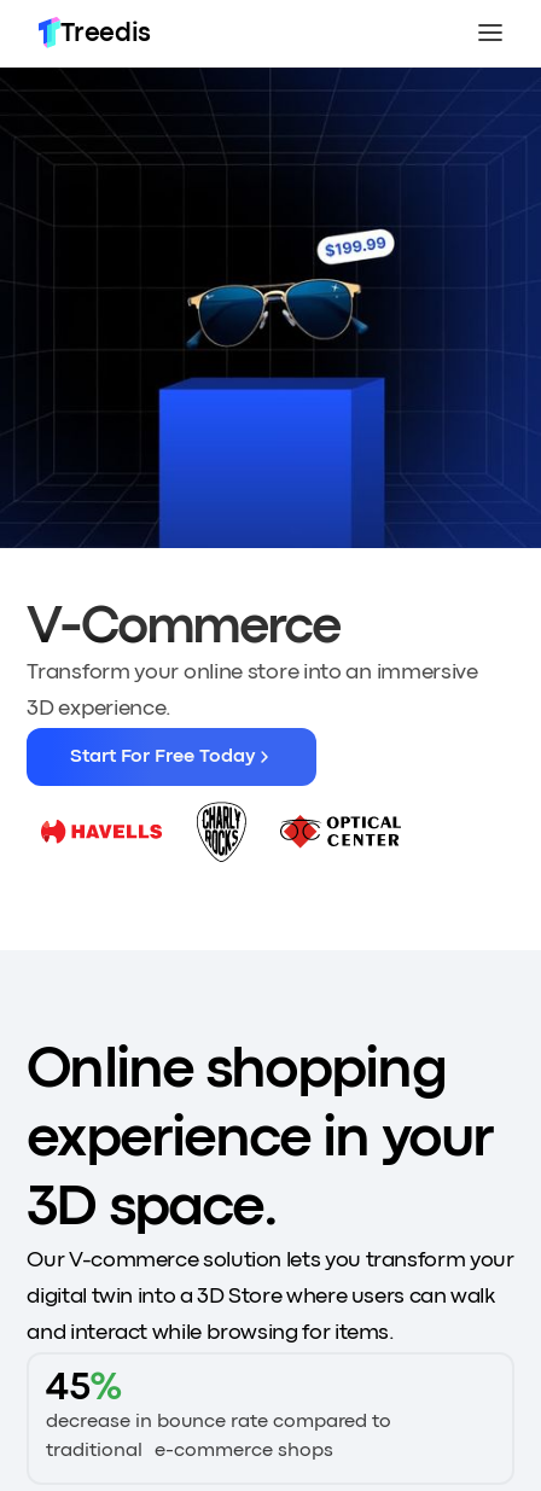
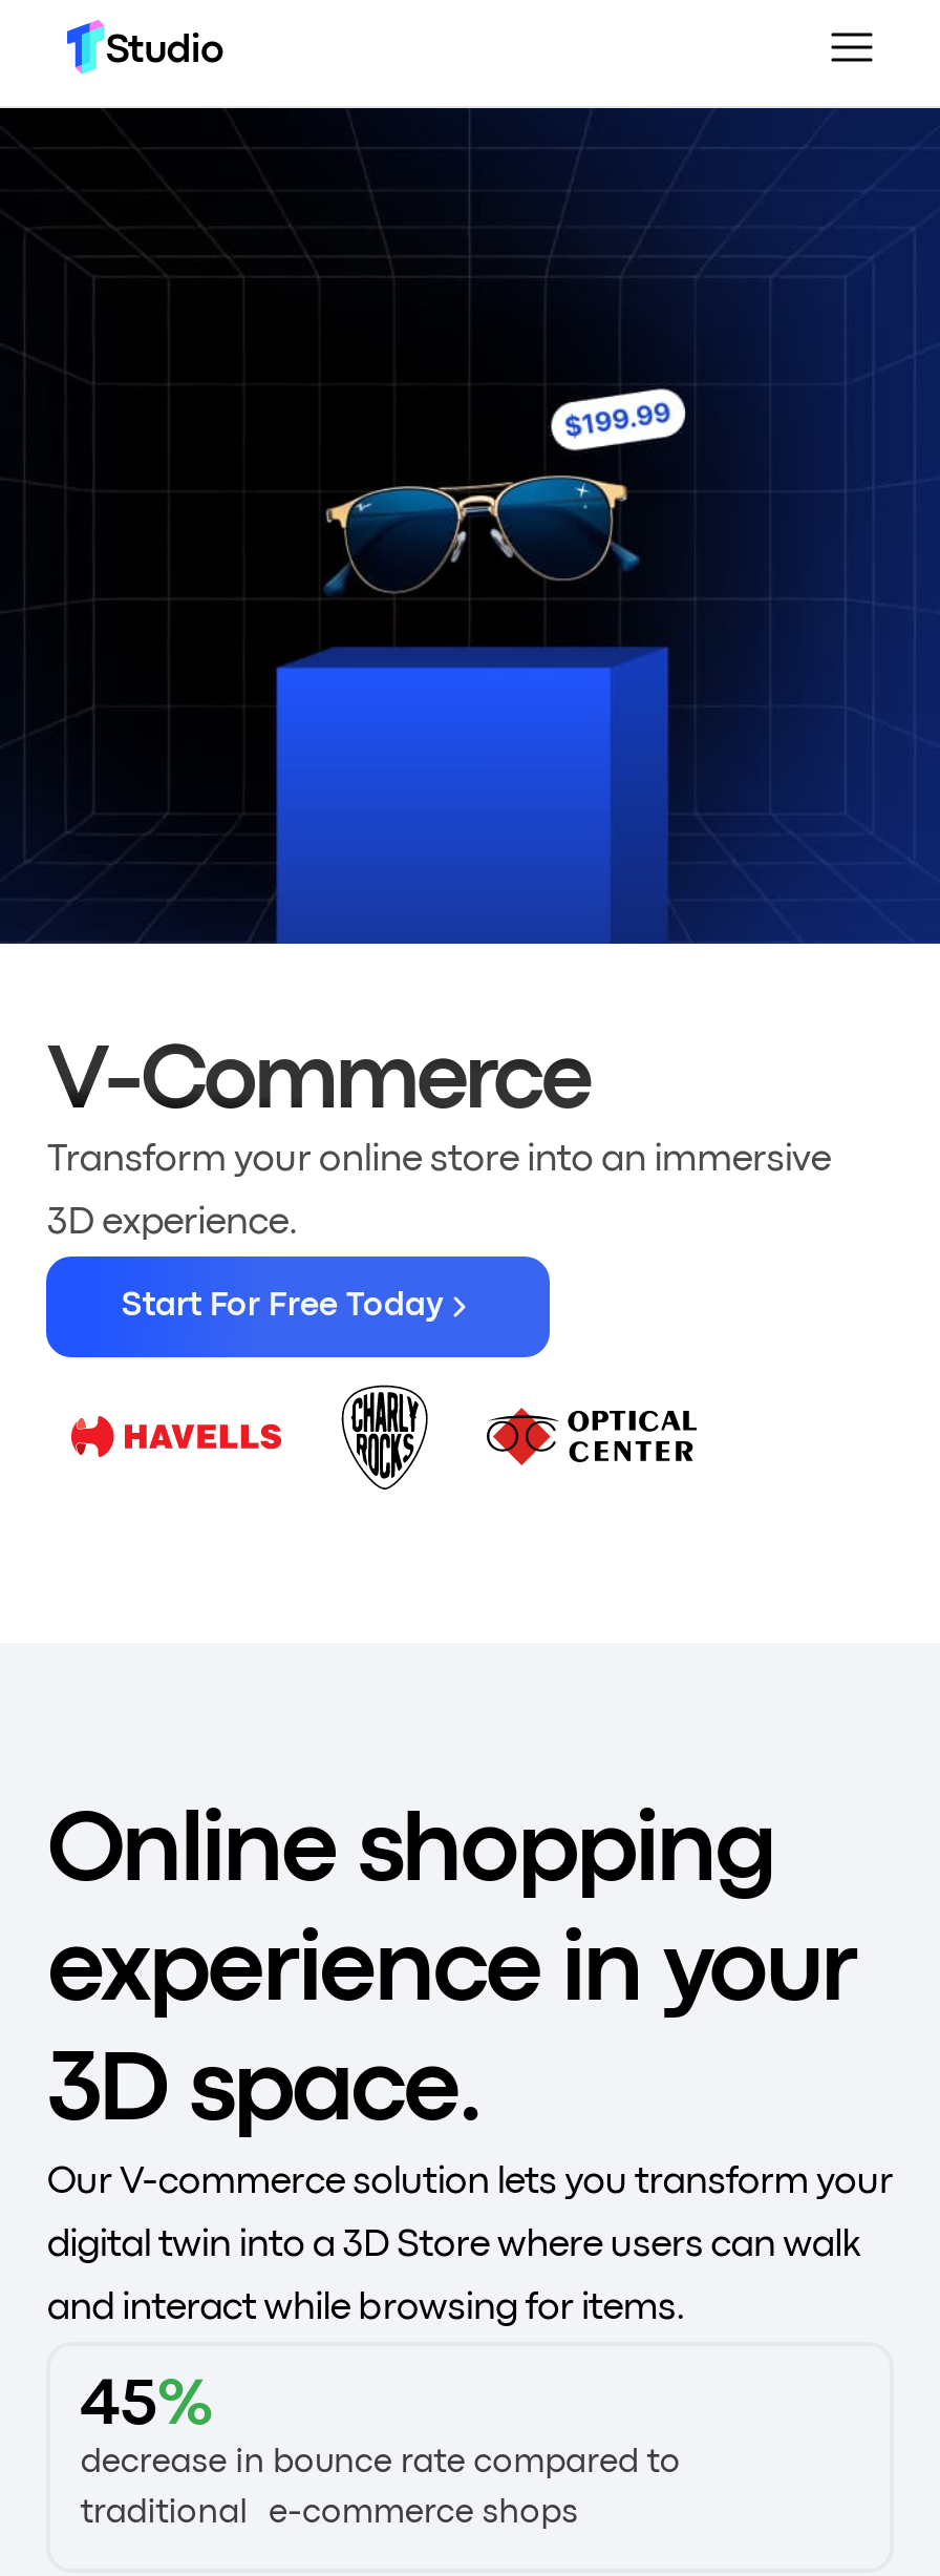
[61,23,151,46] Treedis -> [106,34,223,68] Studio

